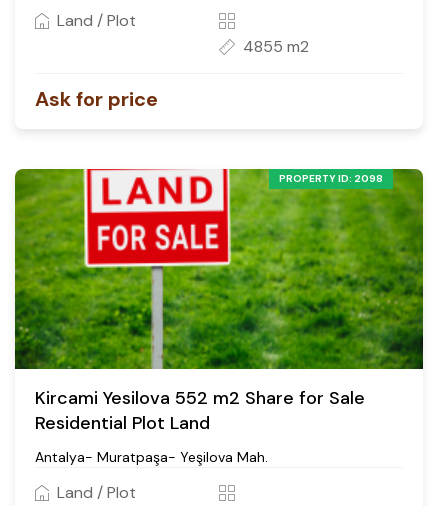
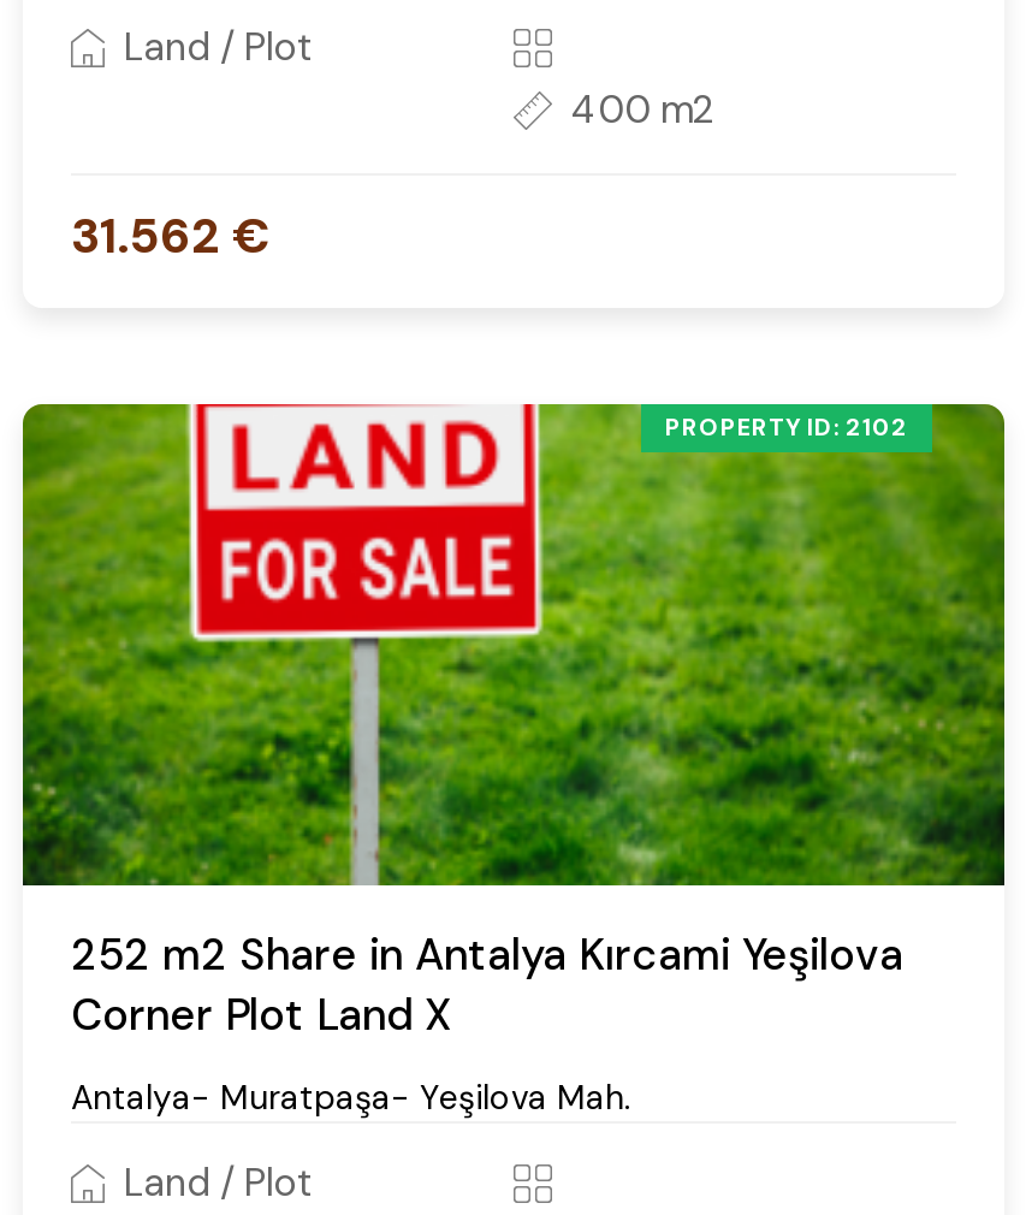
[243,36,309,57] 4855 m2 -> [571,85,713,136] 400 m2
[35,86,158,112] Ask for price -> [71,206,271,268] 31.562 €
[279,172,383,185] PROPERTY ID: 2098 -> [665,413,908,444] PROPERTY ID: 2102
[35,386,365,435] Kircami Yesilova 552 m2 Share for Sale | Residential Plot Land -> [71,927,903,1045] 252 m2 Share in Antalya Kırcami Yeşilova | Corner Plot Land X

